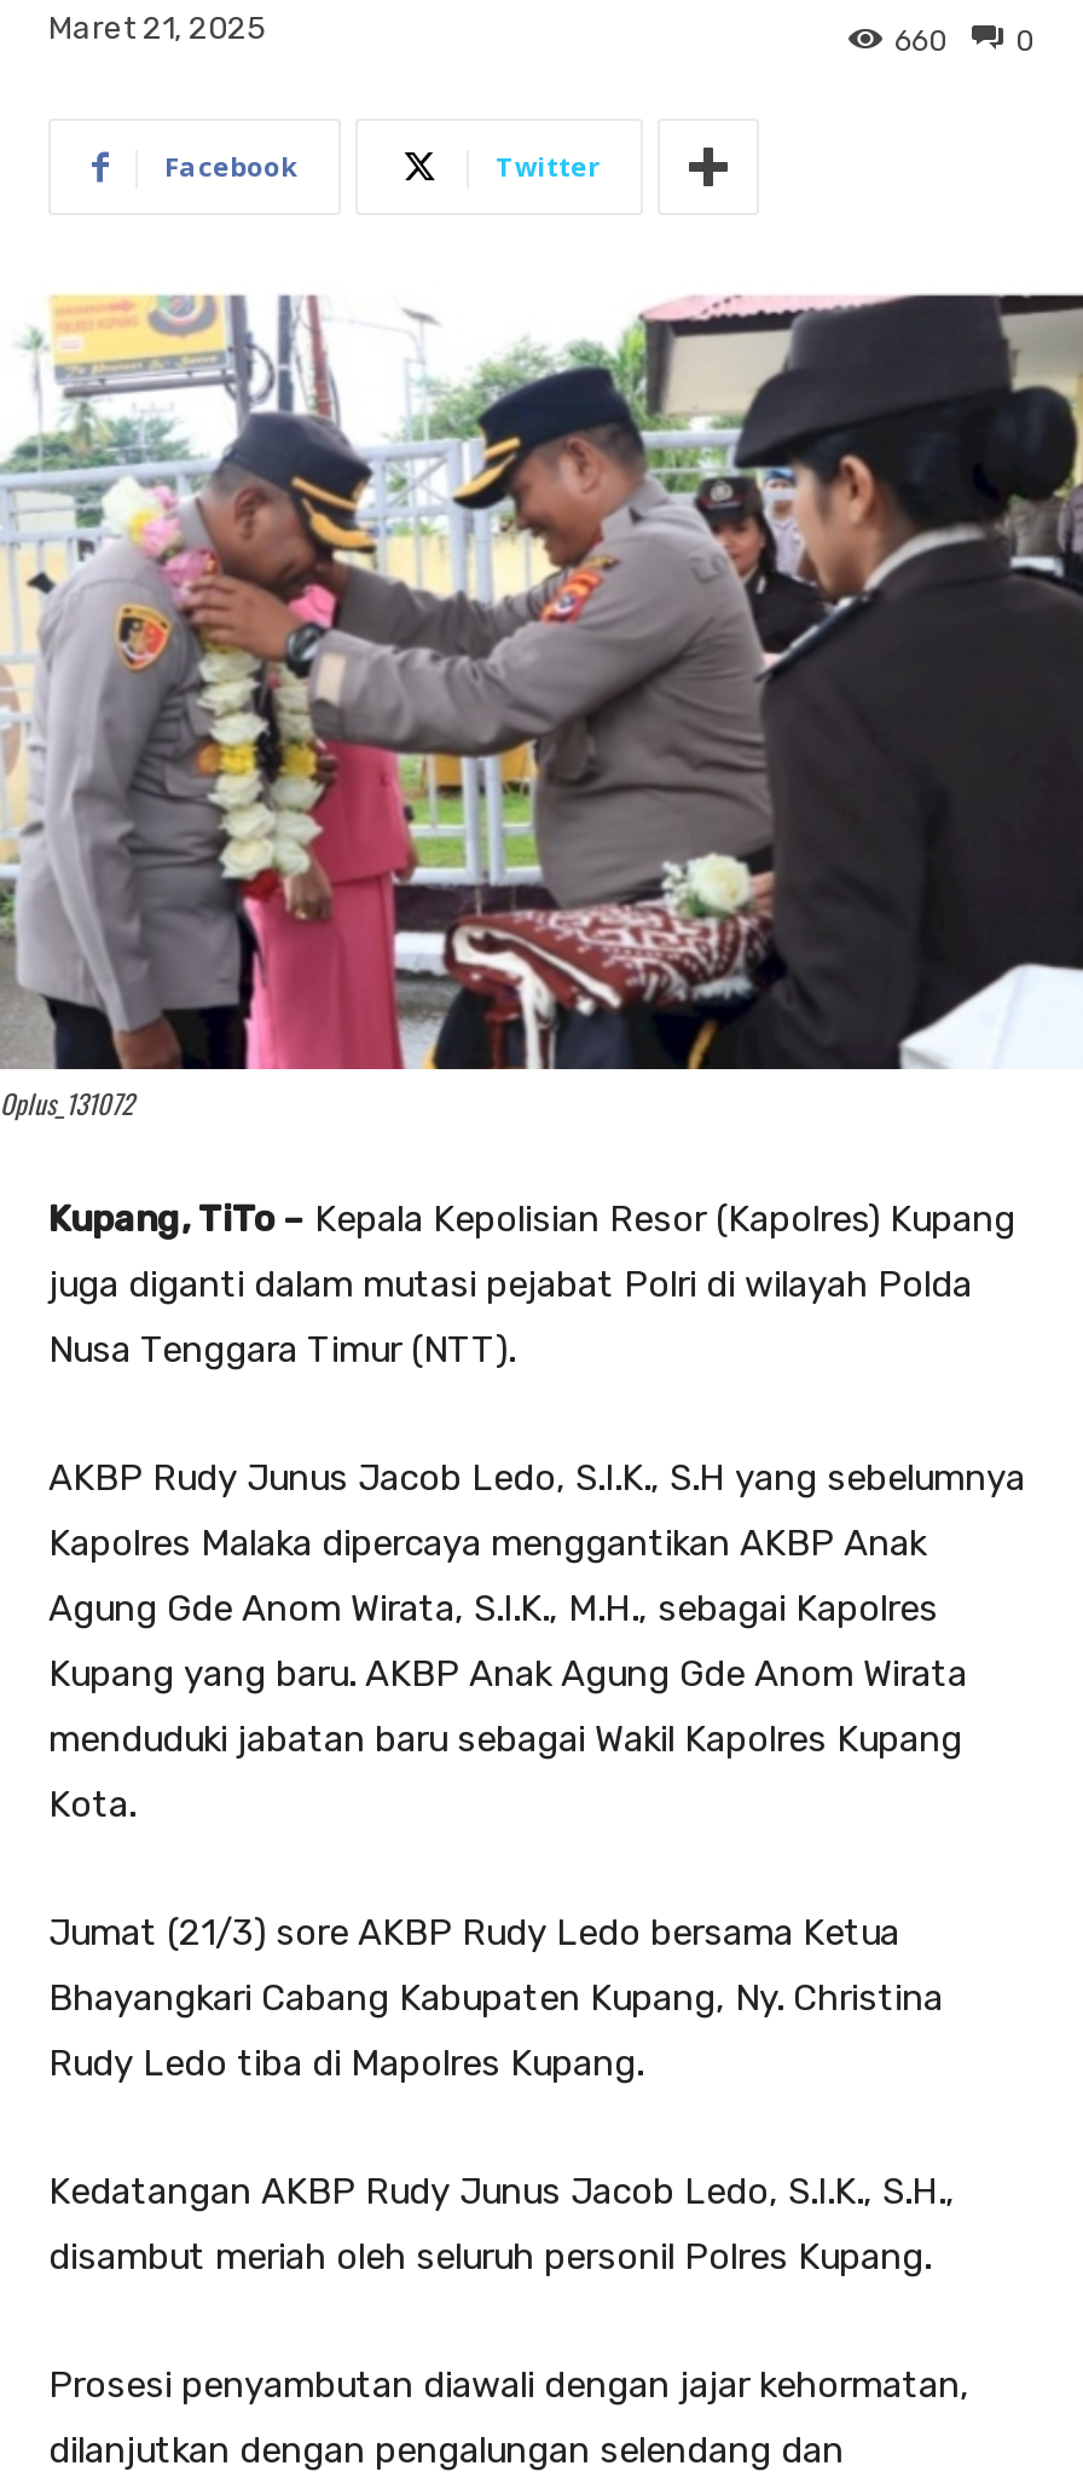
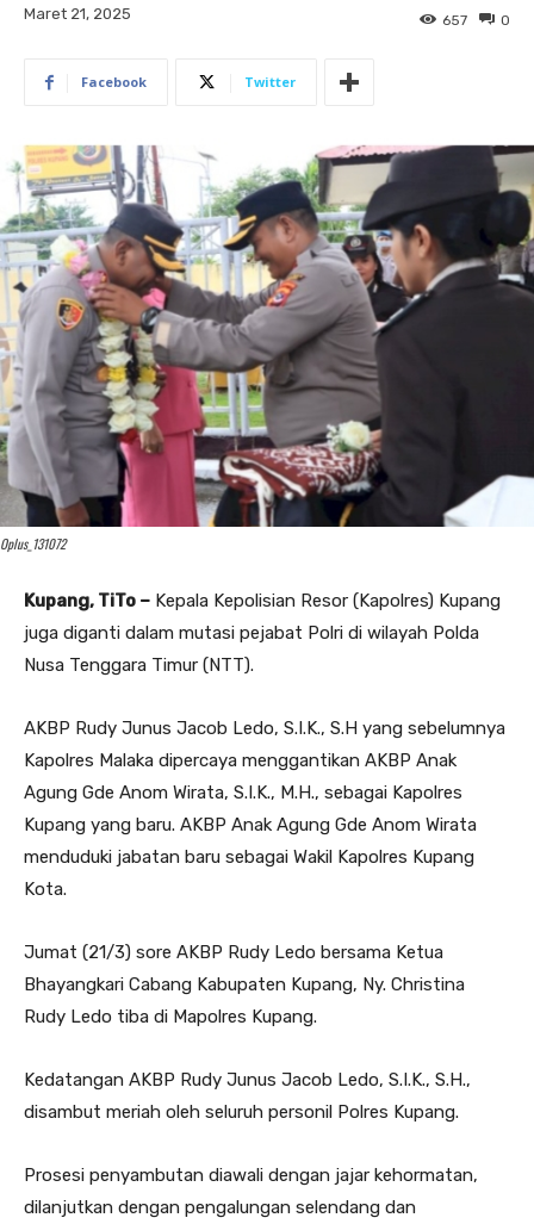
[894,24,948,58] 660 -> [442,12,467,28] 657

